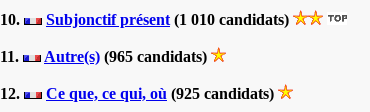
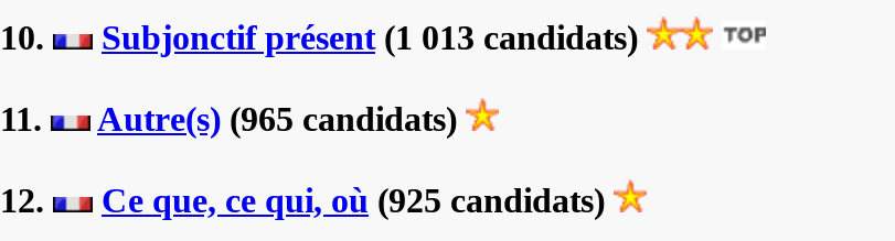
[46,11,293,28] Subjonctif présent (1 010 candidats) -> [102,19,647,56] Subjonctif présent (1 013 candidats)

